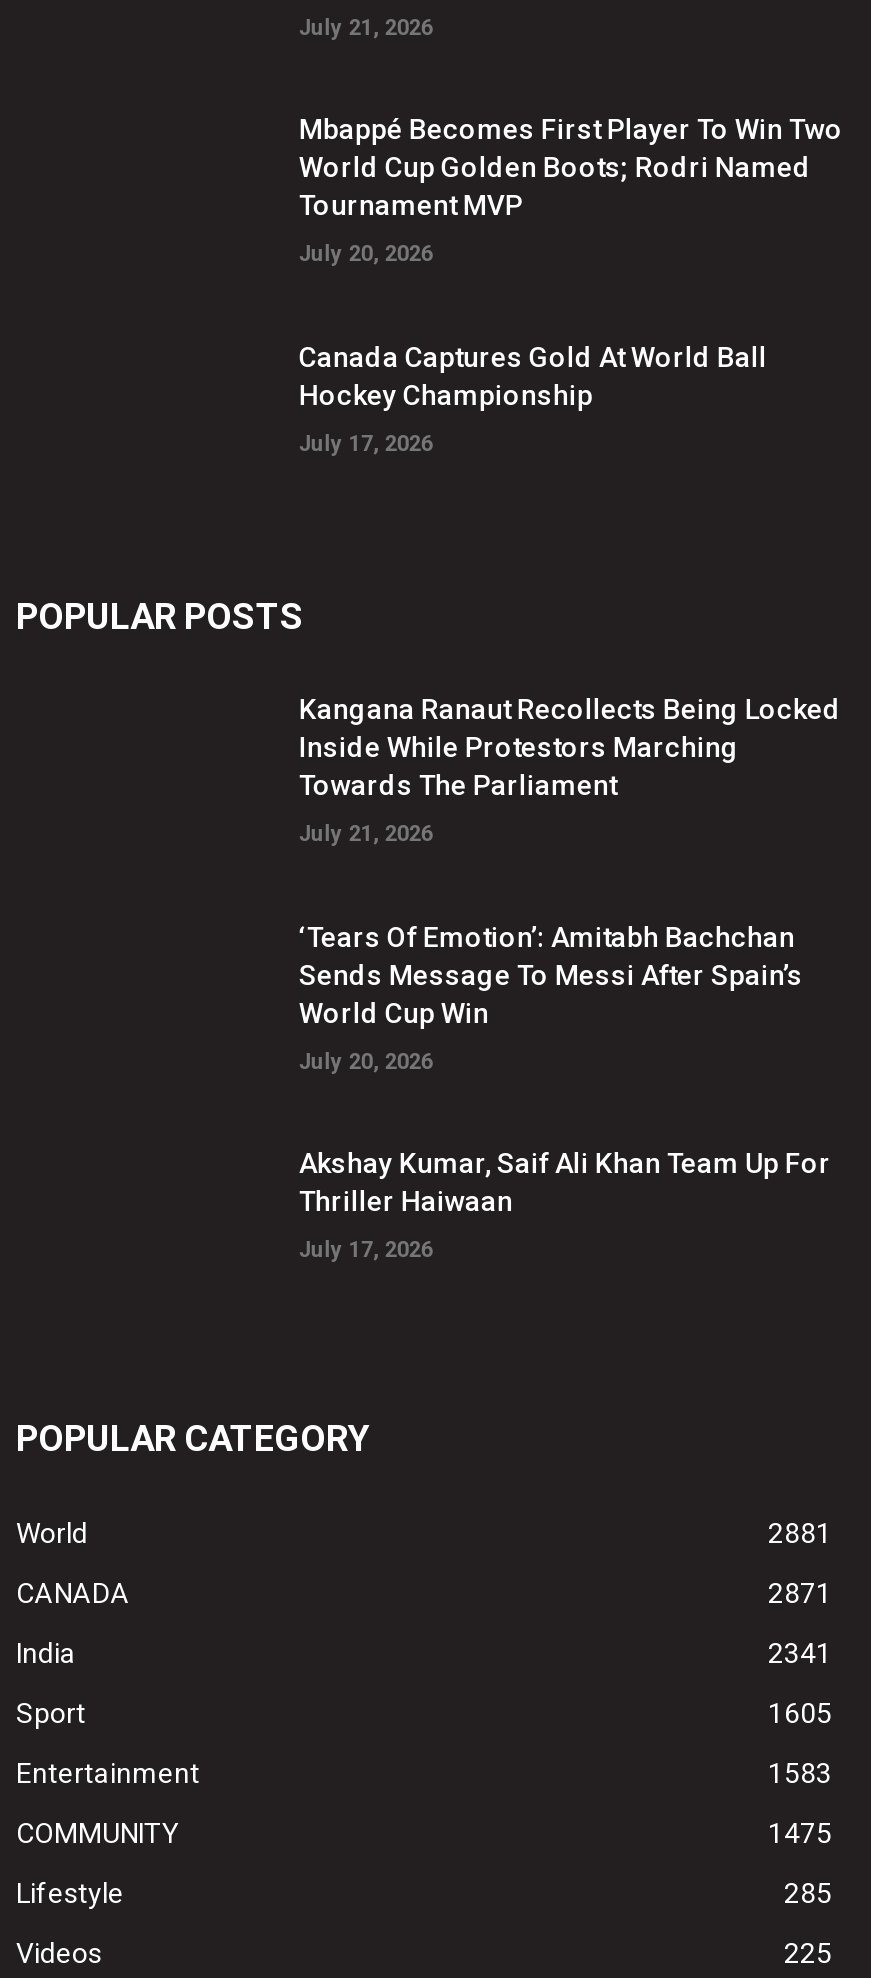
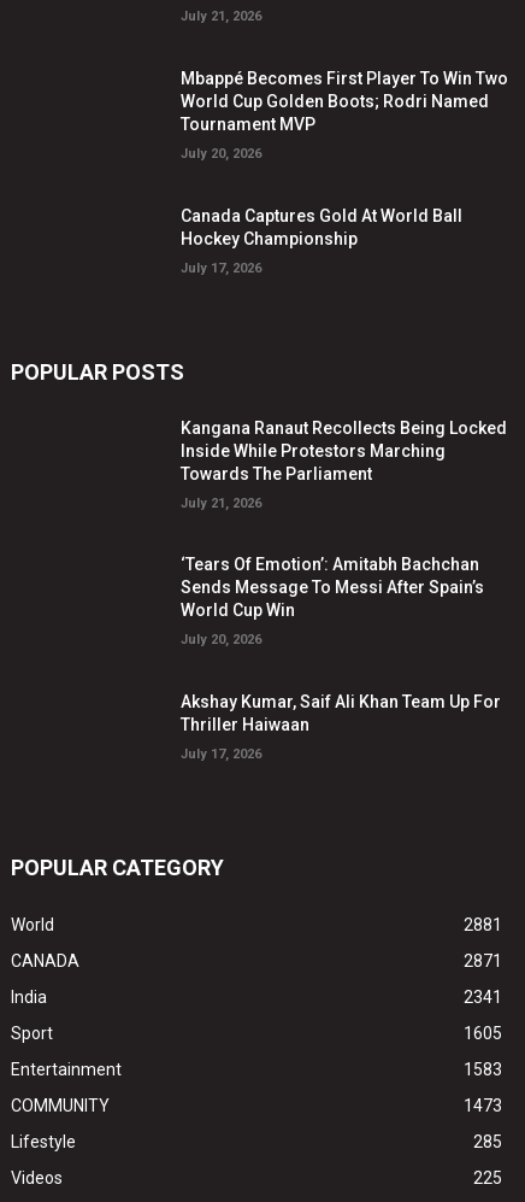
[768,1817,832,1849] 1475 -> [464,1096,502,1115] 1473

